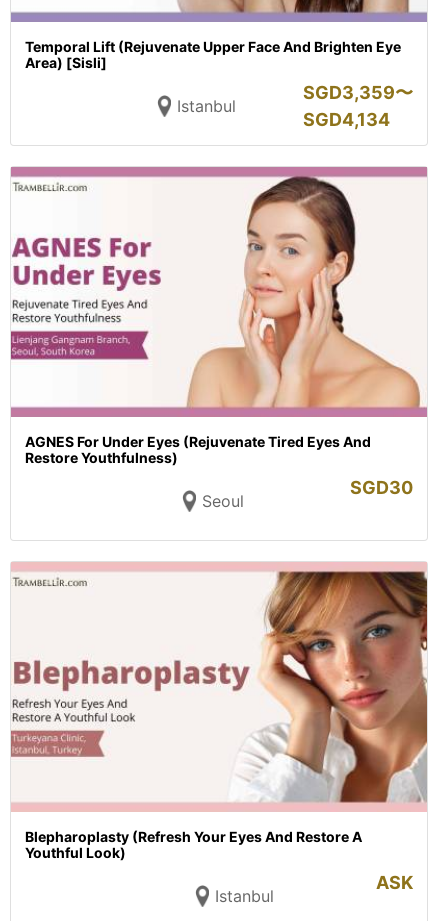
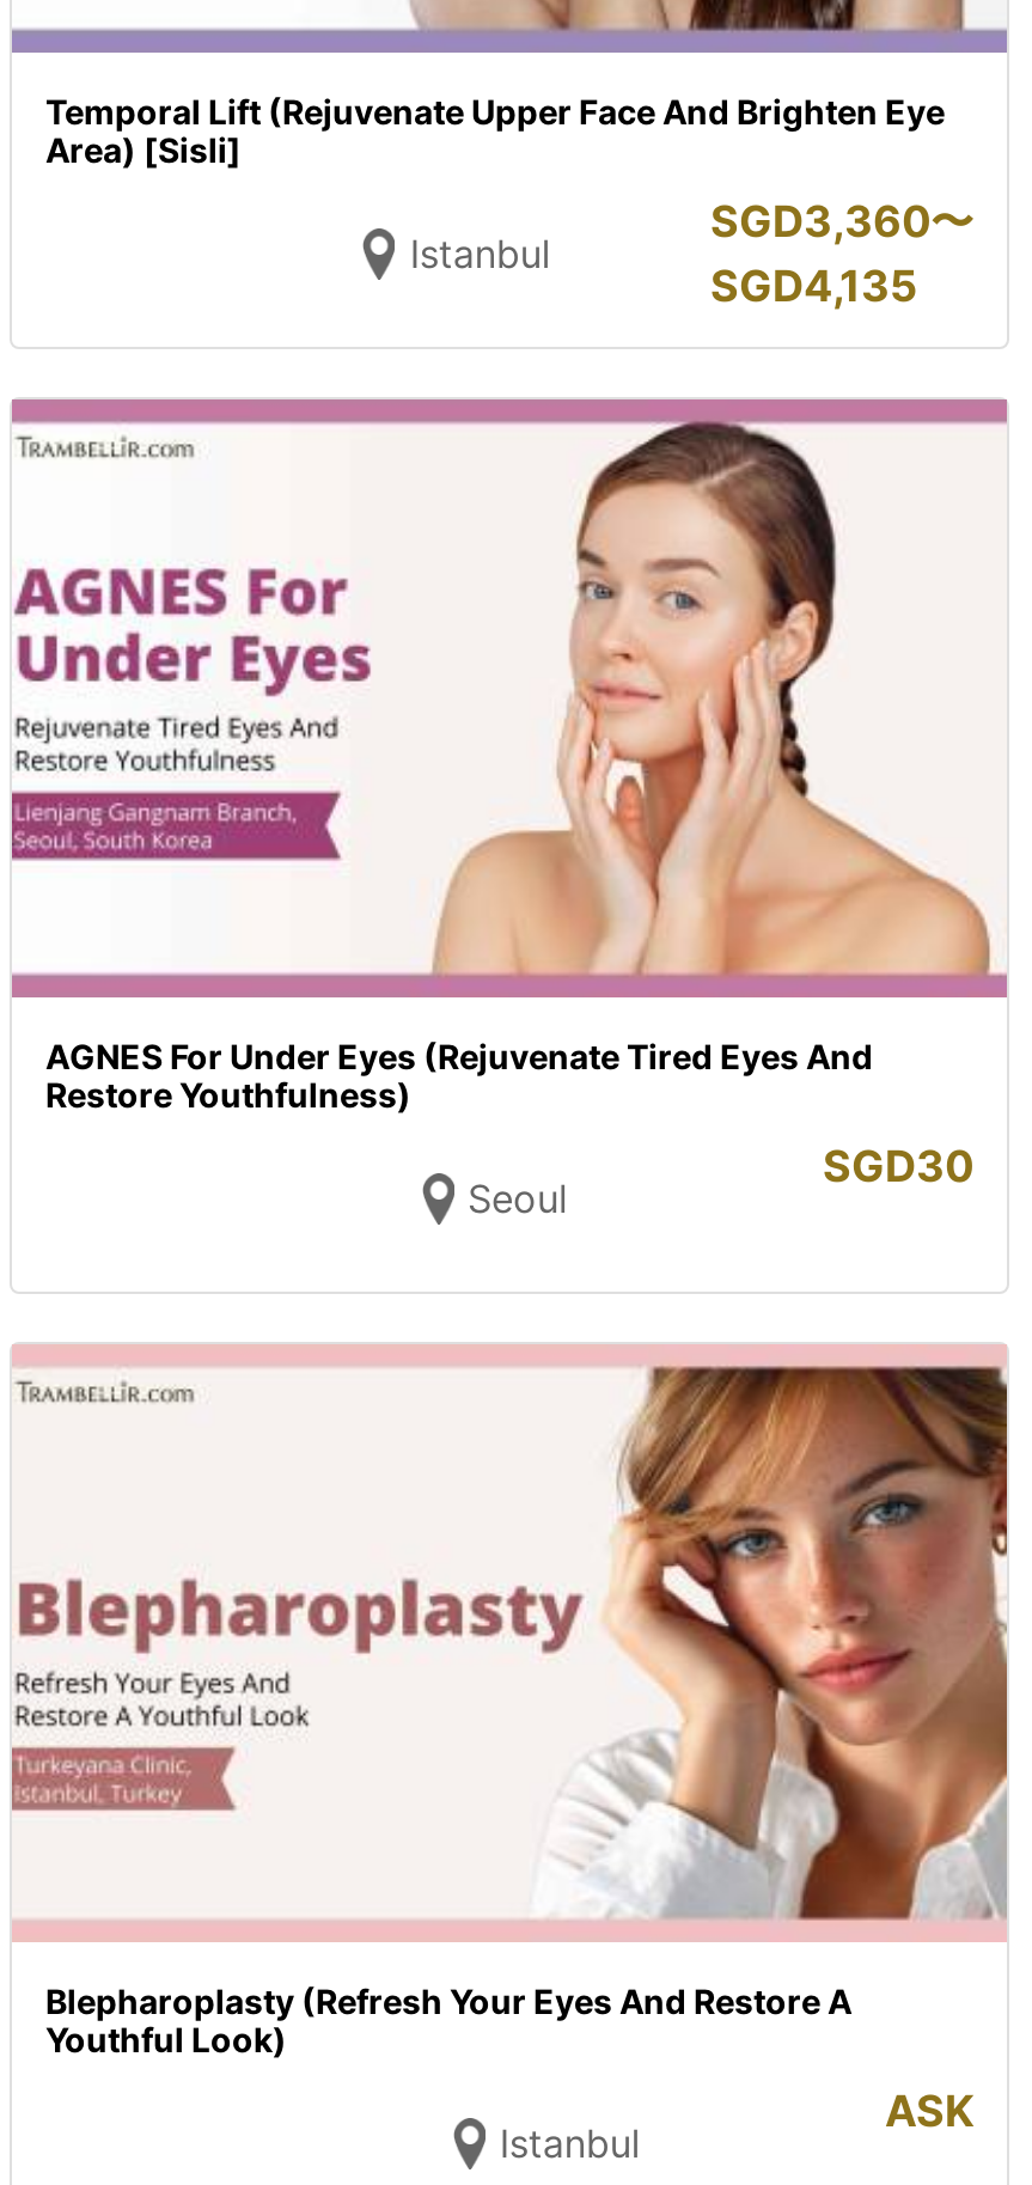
[303,82,413,103] SGD3,359〜 -> [710,197,973,247] SGD3,360〜
[303,109,390,130] SGD4,134 -> [710,261,918,312] SGD4,135

